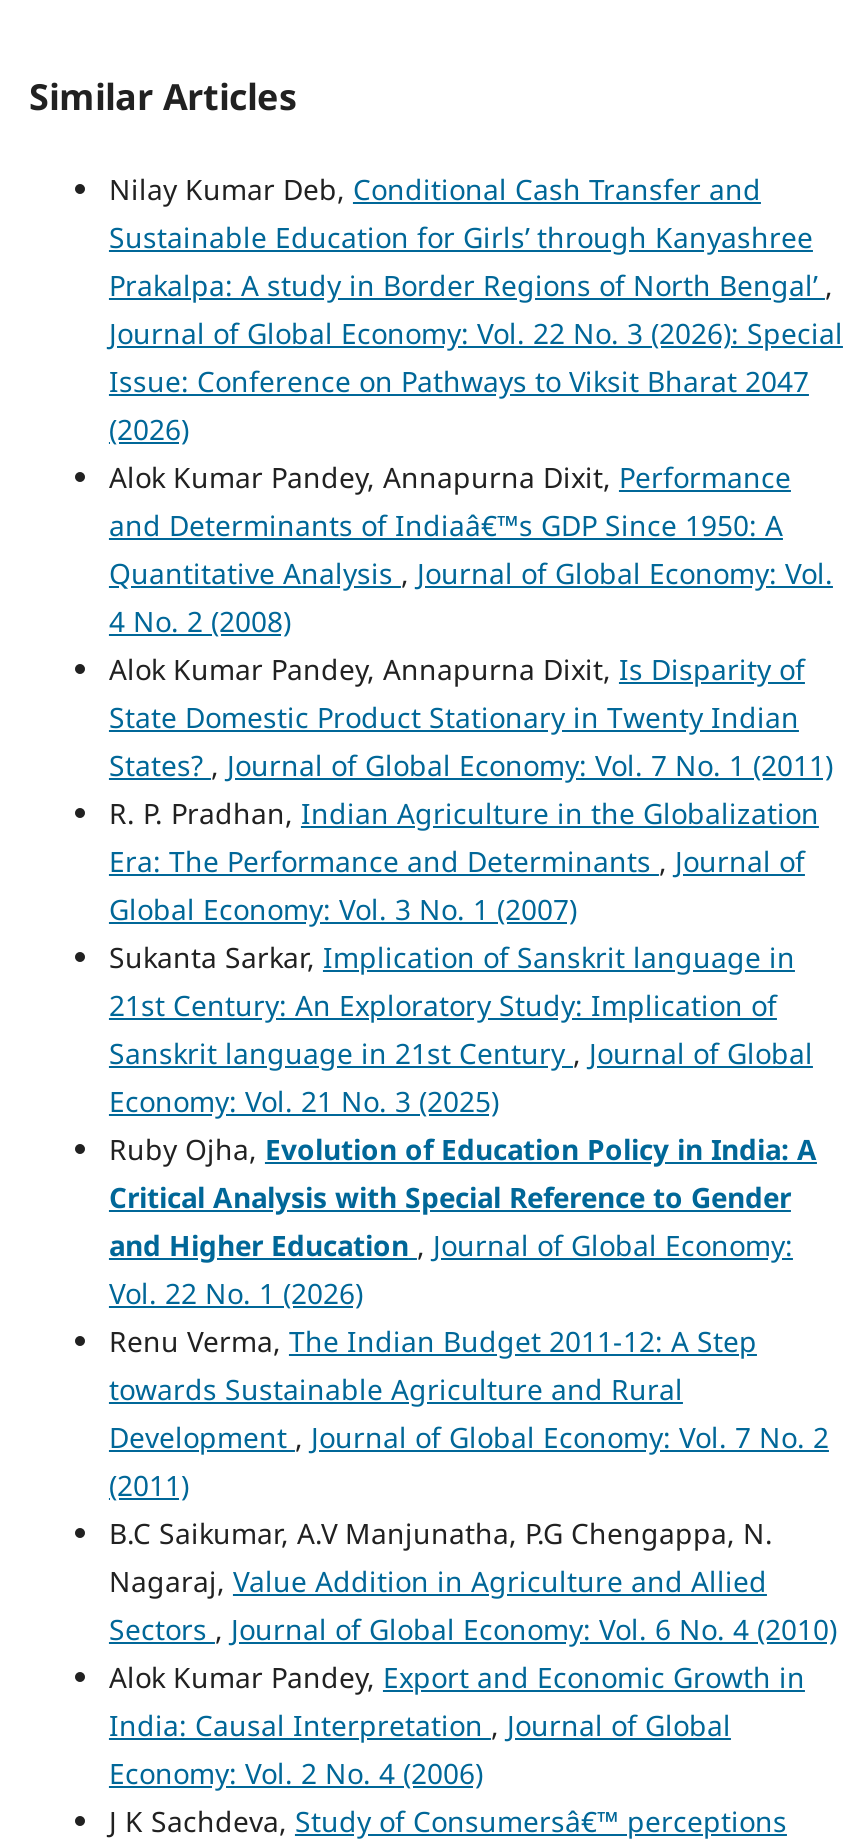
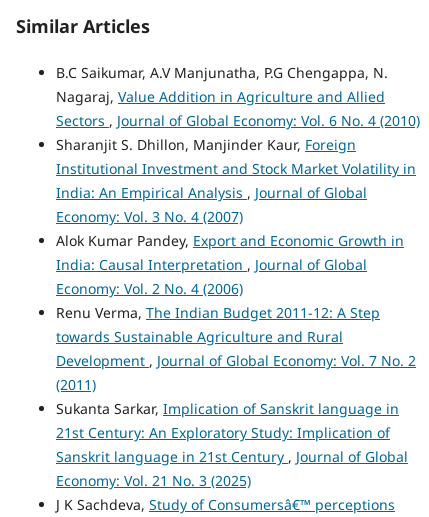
[109,170,843,1312] Nilay Kumar Deb, Conditional Cash Transfer and | Sustainable Education for Girls’ through Kanyashree | Prakalpa: A study in Border Regions of North Bengal’, | Journal of Global Economy: Vol. 22 No. 3 (2026): Special | Issue: Conference on Pathways to Viksit Bharat 2047 | (2026) | Alok Kumar Pandey, Annapurna Dixit, Performance | and Determinants of Indiaâ€™s GDP Since 1950: A | Quantitative Analysis, Journal of Global Economy: Vol. | 4 No. 2 (2008) | Alok Kumar Pandey, Annapurna Dixit, Is Disparity of | State Domestic Product Stationary in Twenty Indian | States?, Journal of Global Economy: Vol. 7 No. 1 (2011) | R. P. Pradhan, Indian Agriculture in the Globalization | Era: The Performance and Determinants, Journal of | Global Economy: Vol. 3 No. 1 (2007) | Ruby Ojha, Evolution of Education Policy in India: A | Critical Analysis with Special Reference to Gender | and Higher Education , Journal of Global Economy: | Vol. 22 No. 1 (2026) -> [56,135,416,226] Sharanjit S. Dhillon, Manjinder Kaur, Foreign | Institutional Investment and Stock Market Volatility in | India: An Empirical Analysis, Journal of Global | Economy: Vol. 3 No. 4 (2007)
moved [109,938,813,1120] -> [56,399,408,490]: Sukanta Sarkar, Implication of Sanskrit language in | 21st Century: An Exploratory Study: Implication of | Sanskrit language in 21st Century, Journal of Global | Economy: Vol. 21 No. 3 (2025)
moved [109,1514,837,1648] -> [56,63,420,130]: B.C Saikumar, A.V Manjunatha, P.G Chengappa, N. | Nagaraj, Value Addition in Agriculture and Allied | Sectors, Journal of Global Economy: Vol. 6 No. 4 (2010)
moved [109,1658,805,1792] -> [56,231,404,298]: Alok Kumar Pandey, Export and Economic Growth in | India: Causal Interpretation, Journal of Global | Economy: Vol. 2 No. 4 (2006)

